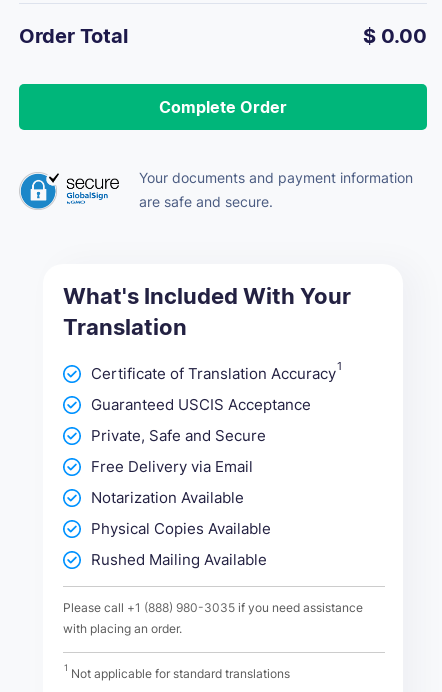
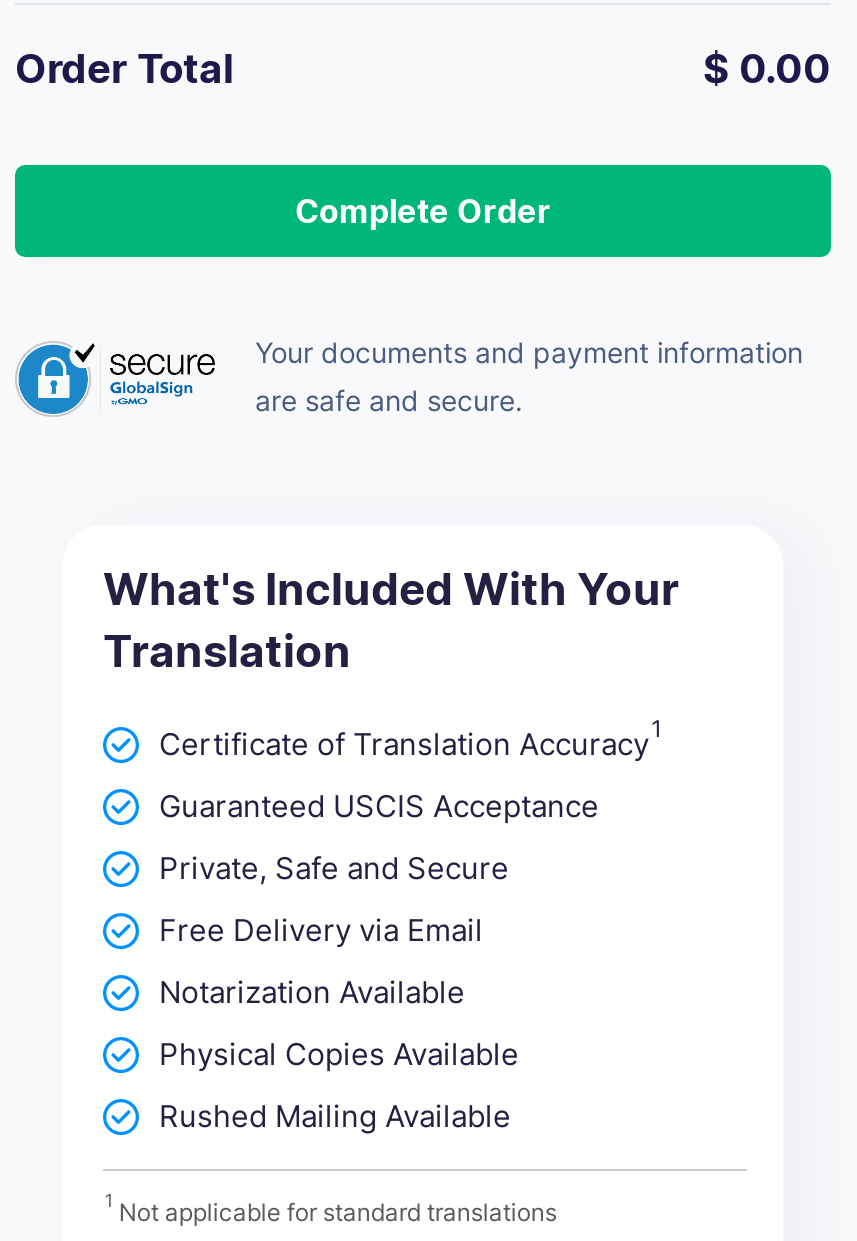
[63,600,363,636] Please call +1 (888) 980-3035 if you need assistance | with placing an order. -> none

